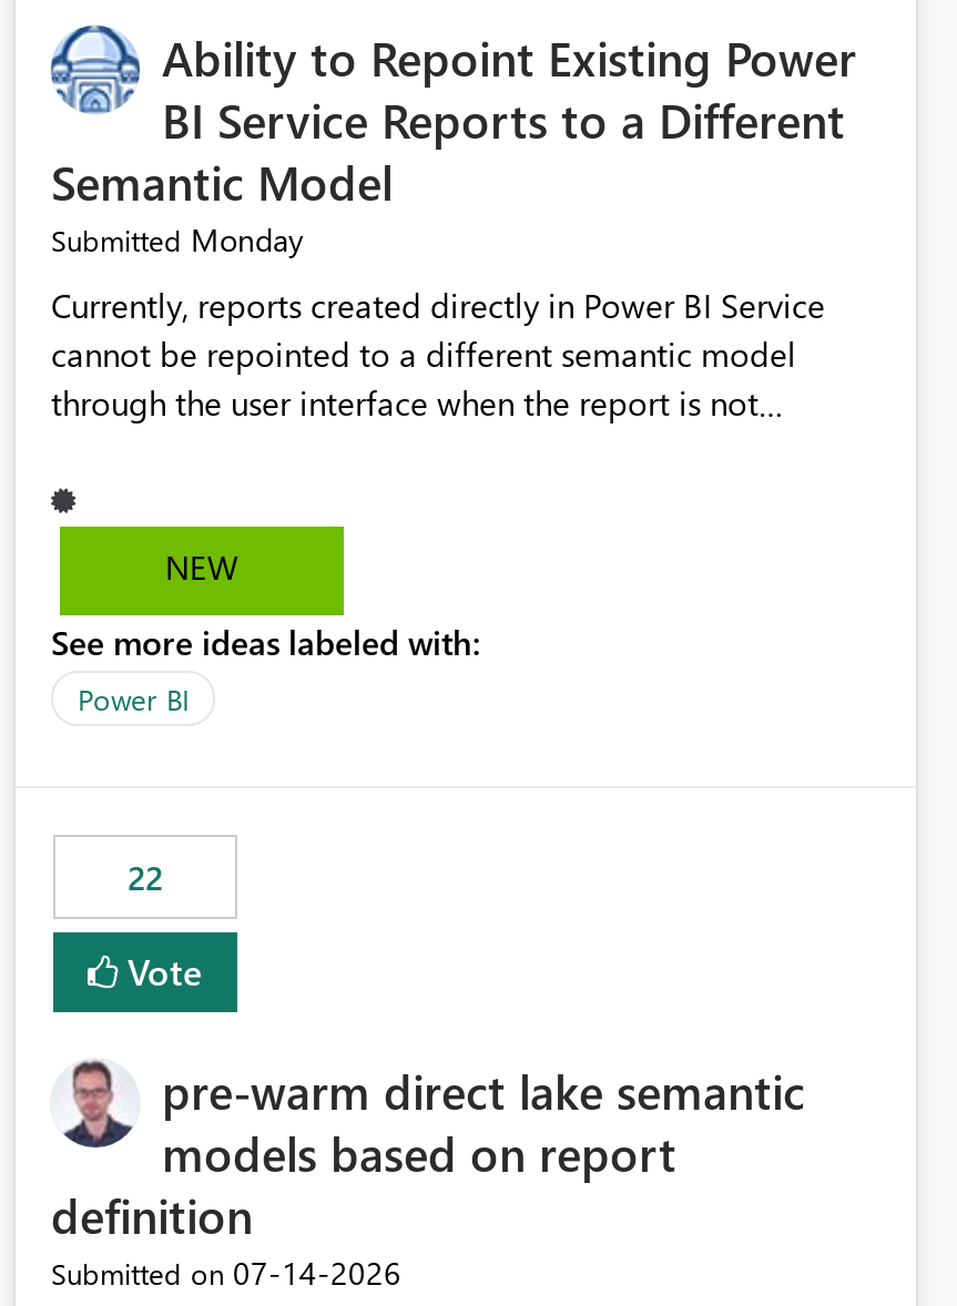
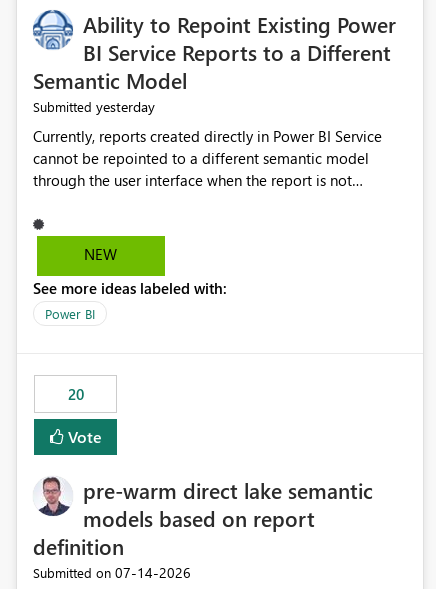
[51,219,304,261] Submitted Monday -> [33,97,155,116] Submitted yesterday
[128,856,163,900] 22 -> [67,384,83,404] 20

